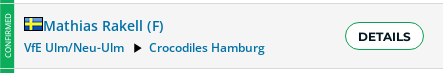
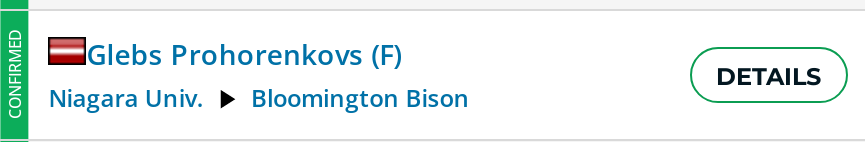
[24,16,265,56] Mathias Rakell (F) | VfE Ulm/Neu-Ulm | Crocodiles Hamburg -> [48,35,470,115] Glebs Prohorenkovs (F) | Niagara Univ. | Bloomington Bison

